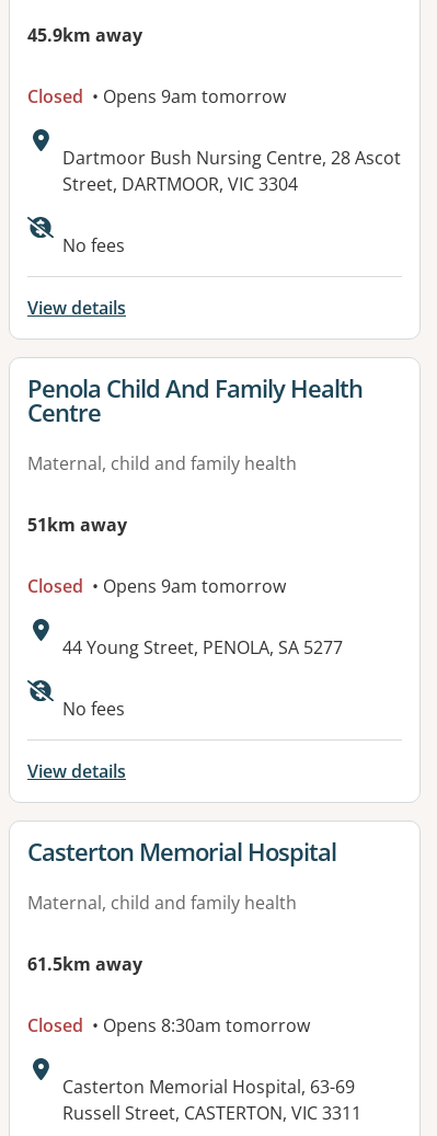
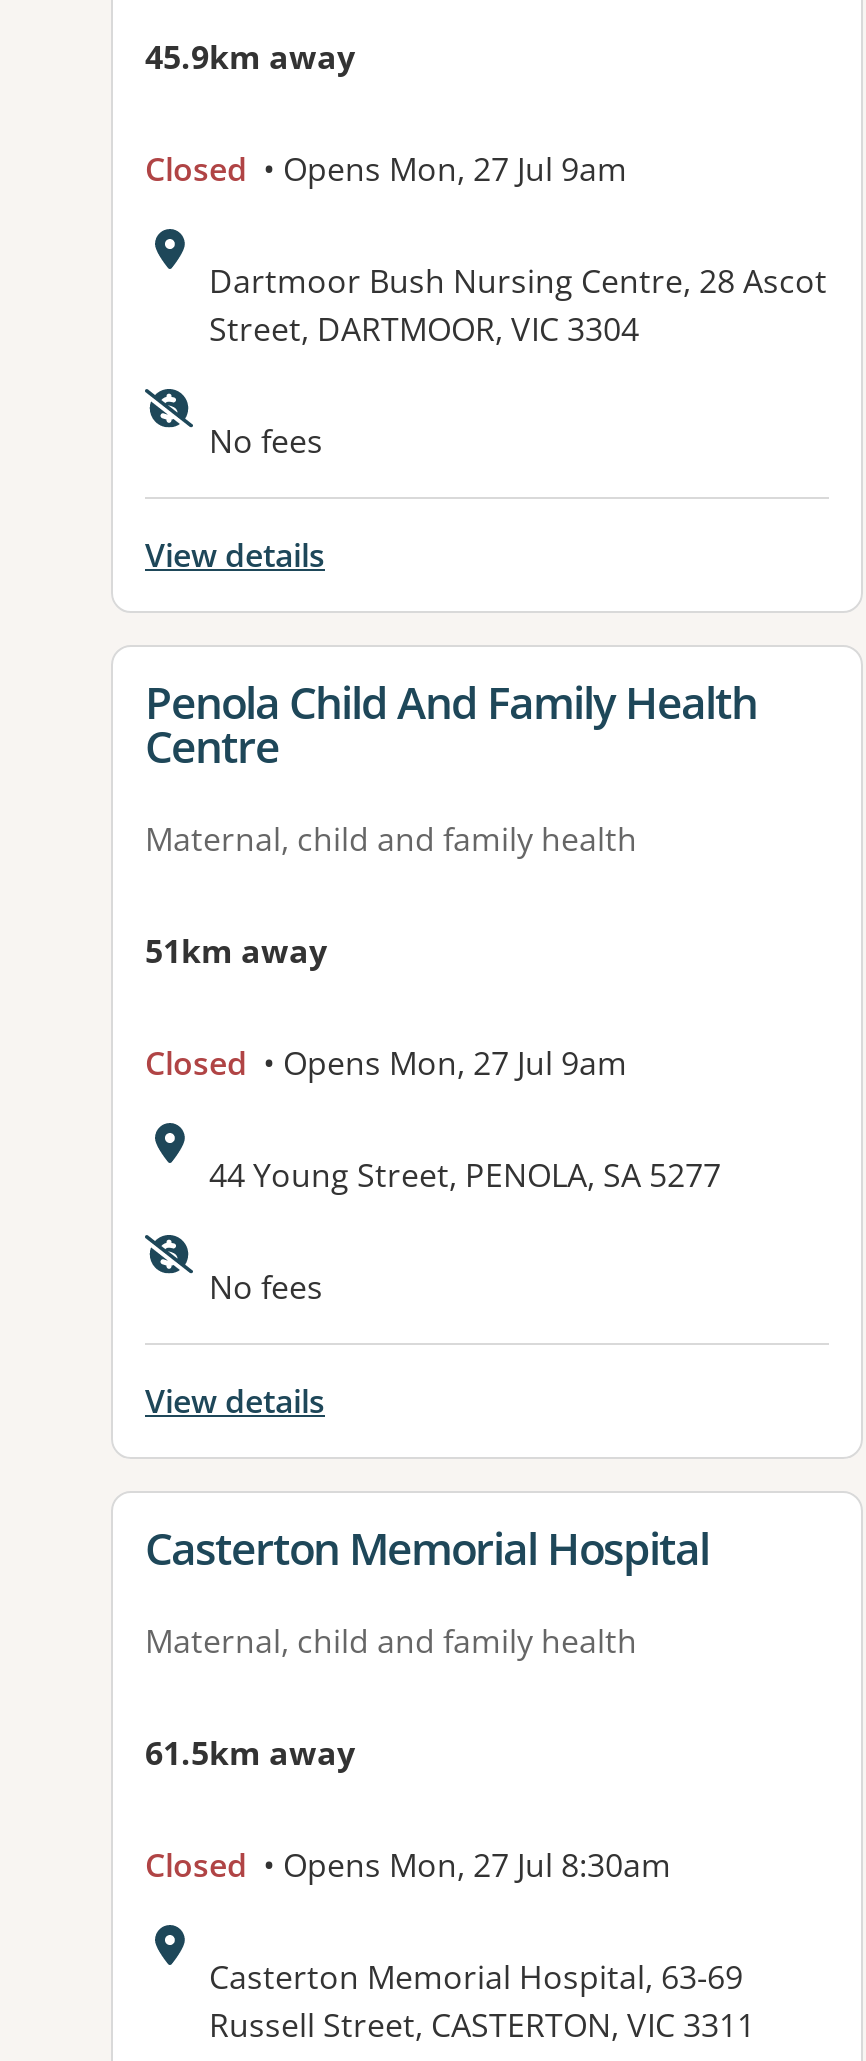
[27,85,286,109] Closed • Opens 9am tomorrow -> [145,148,627,192] Closed • Opens Mon, 27 Jul 9am
[27,574,286,599] Closed • Opens 9am tomorrow -> [145,1042,627,1086] Closed • Opens Mon, 27 Jul 9am
[27,1014,310,1038] Closed • Opens 8:30am tomorrow -> [145,1844,671,1888] Closed • Opens Mon, 27 Jul 8:30am

